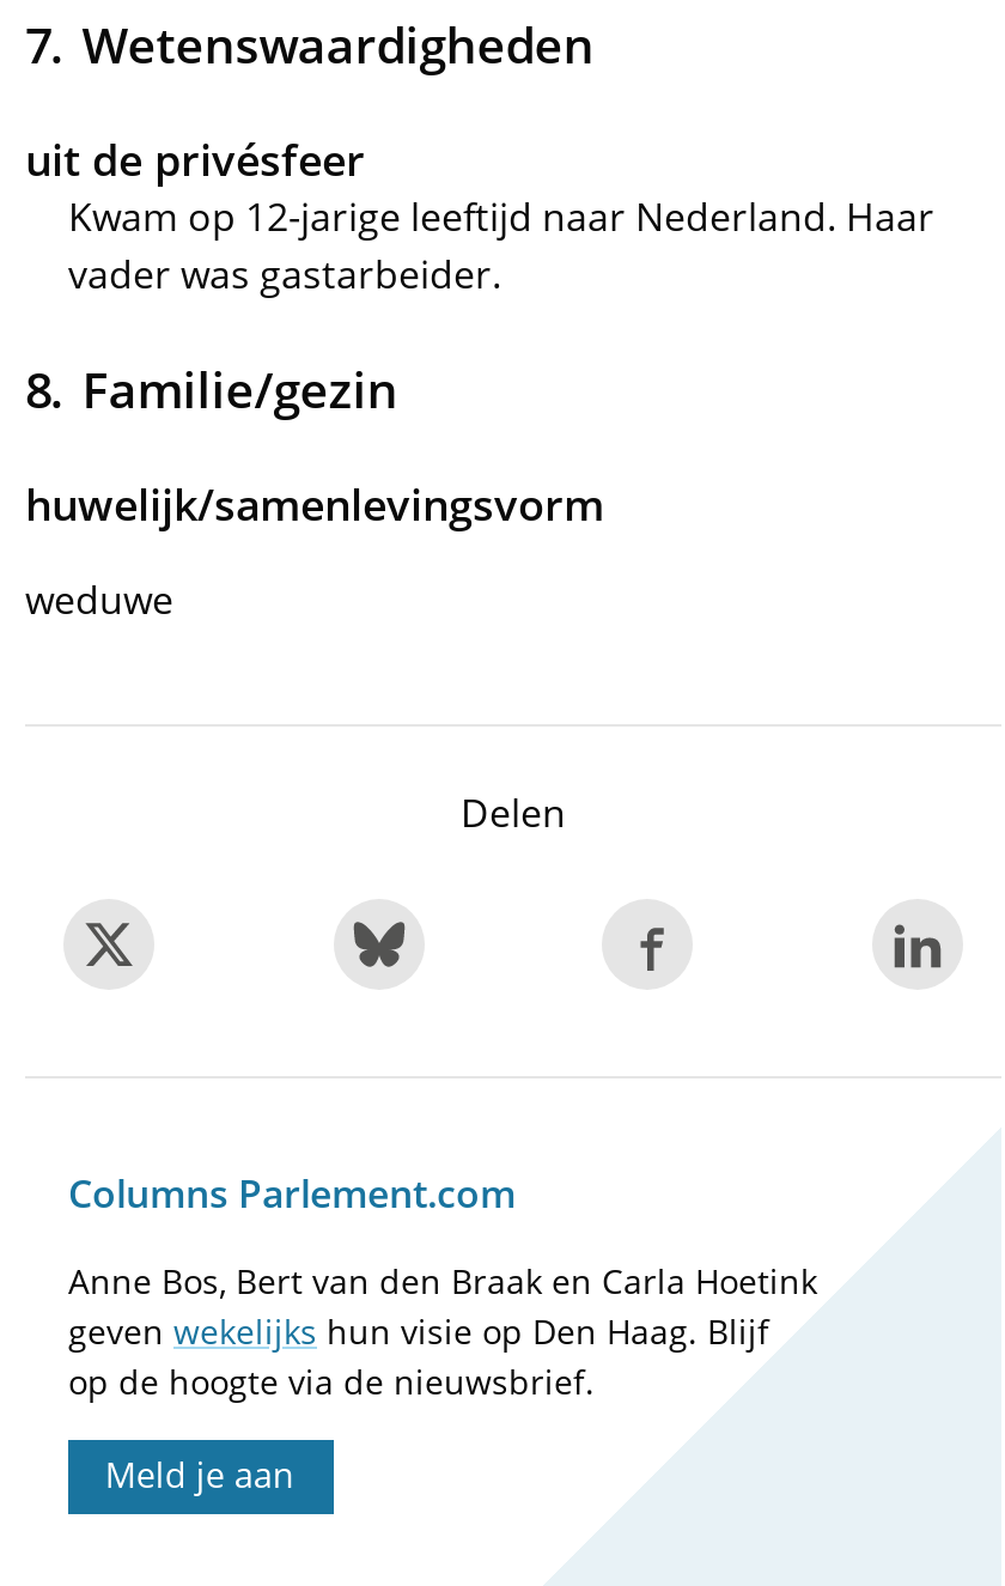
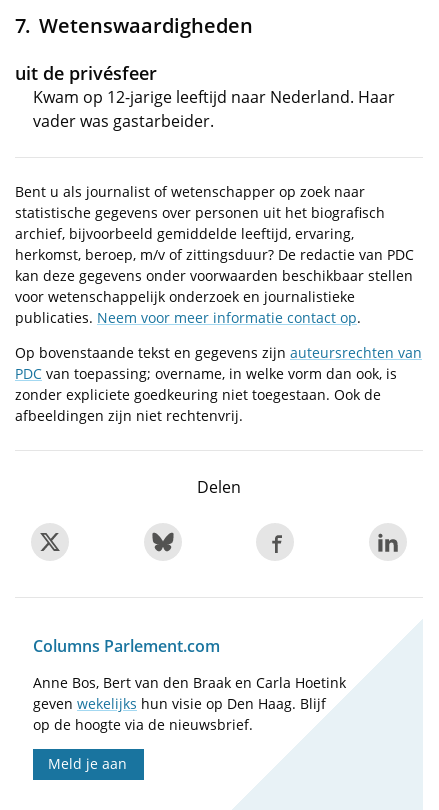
[25,356,604,626] Familie/gezin | huwelijk/samenlevingsvorm | weduwe -> [15,182,422,425] Bent u als journalist of wetenschapper op zoek naar | statistische gegevens over personen uit het biografisch | archief, bijvoorbeeld gemiddelde leeftijd, ervaring, | herkomst, beroep, m/v of zittingsduur? De redactie van PDC | kan deze gegevens onder voorwaarden beschikbaar stellen | voor wetenschappelijk onderzoek en journalistieke | publicaties. Neem voor meer informatie contact op. | Op bovenstaande tekst en gegevens zijn auteursrechten van | PDC van toepassing; overname, in welke vorm dan ook, is | zonder expliciete goedkeuring niet toegestaan. Ook de | afbeeldingen zijn niet rechtenvrij.

